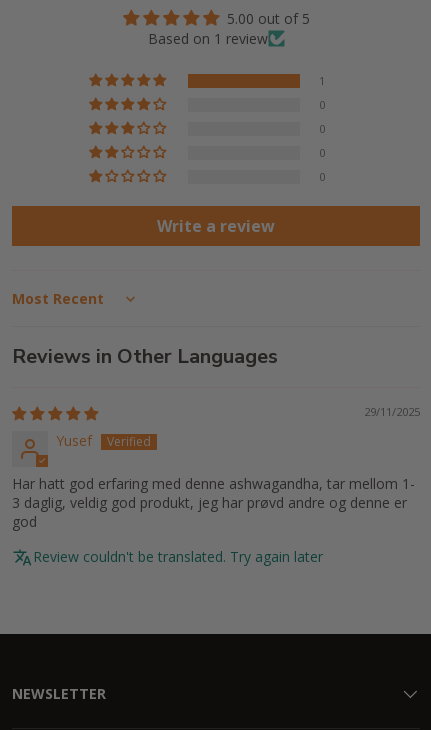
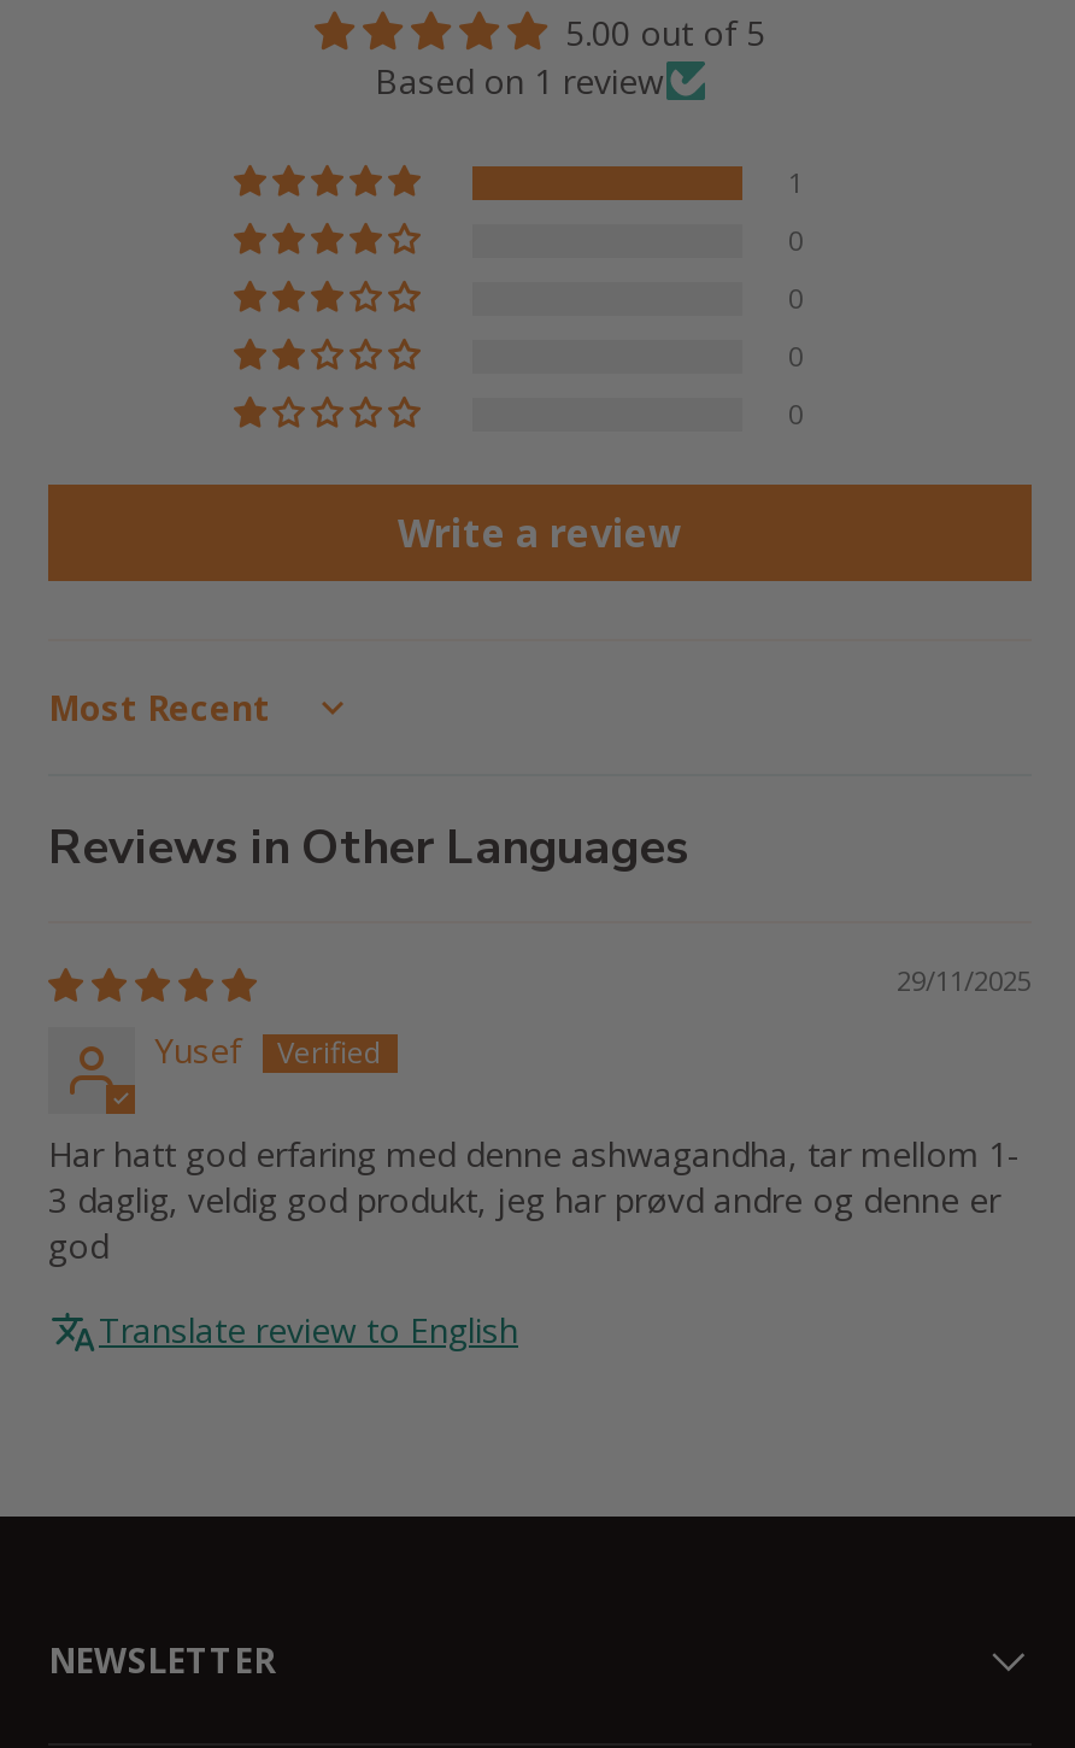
[33,547,323,566] Review couldn't be translated. Try again later -> [99,1308,518,1354] Translate review to English

